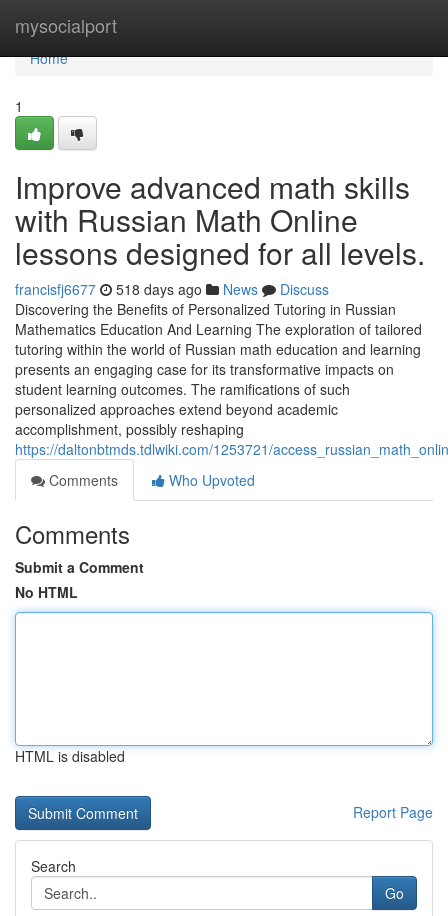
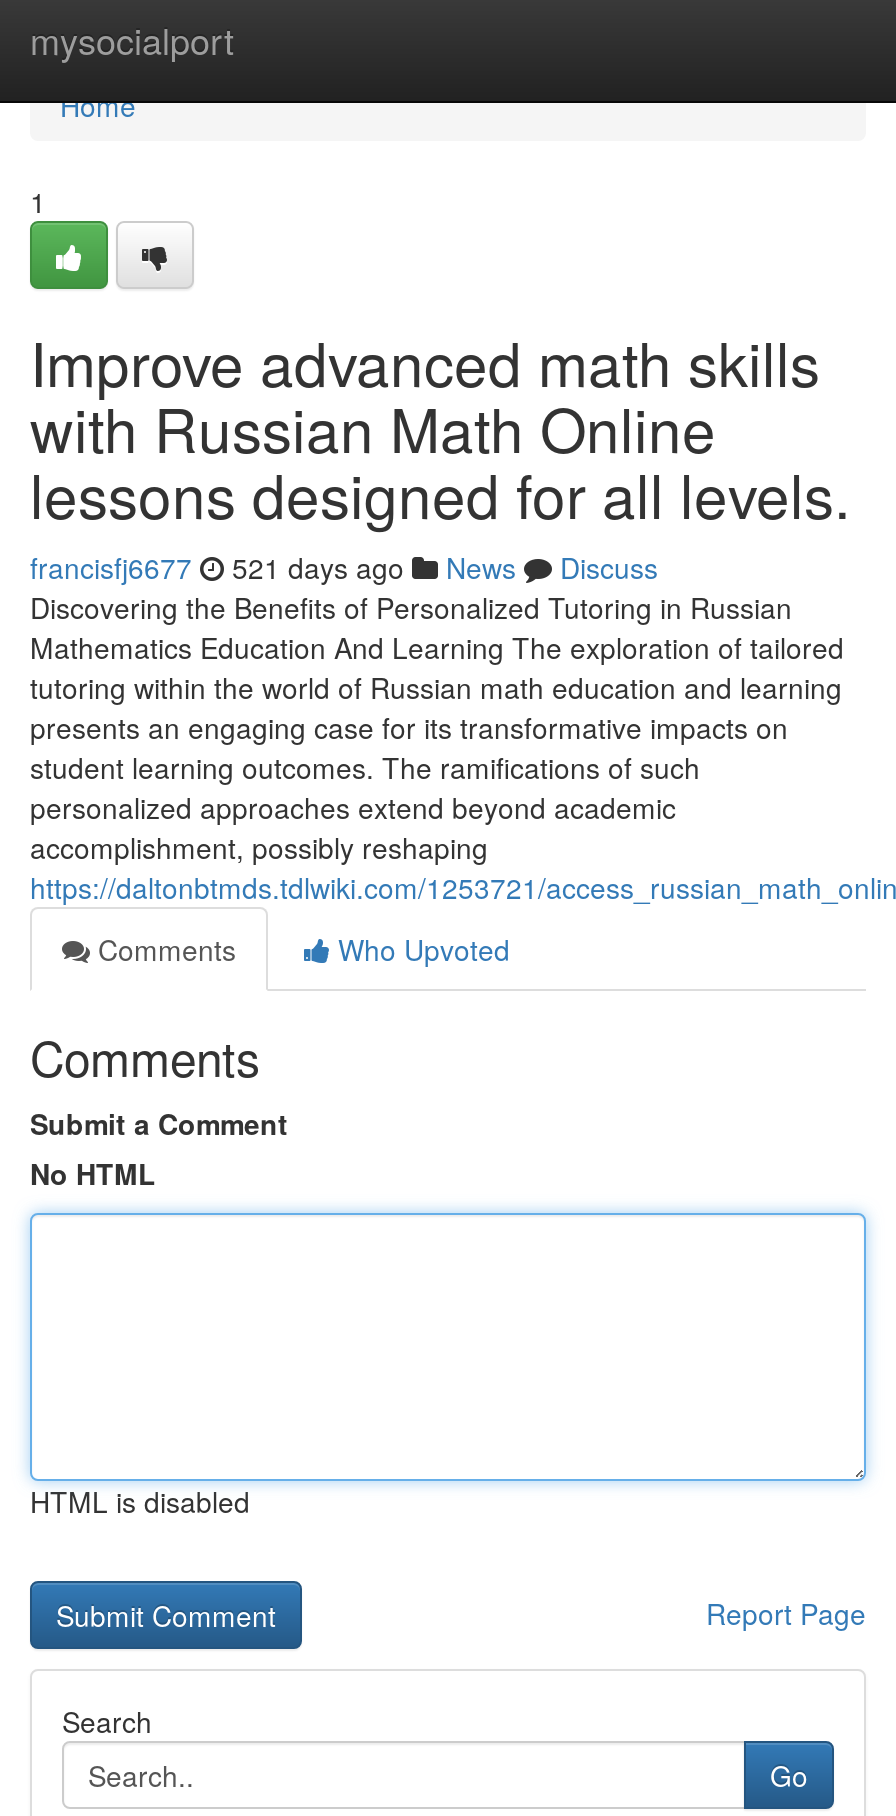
[15,279,329,299] francisfj6677 518 days ago News Discuss -> [30,547,658,587] francisfj6677 521 days ago News Discuss

